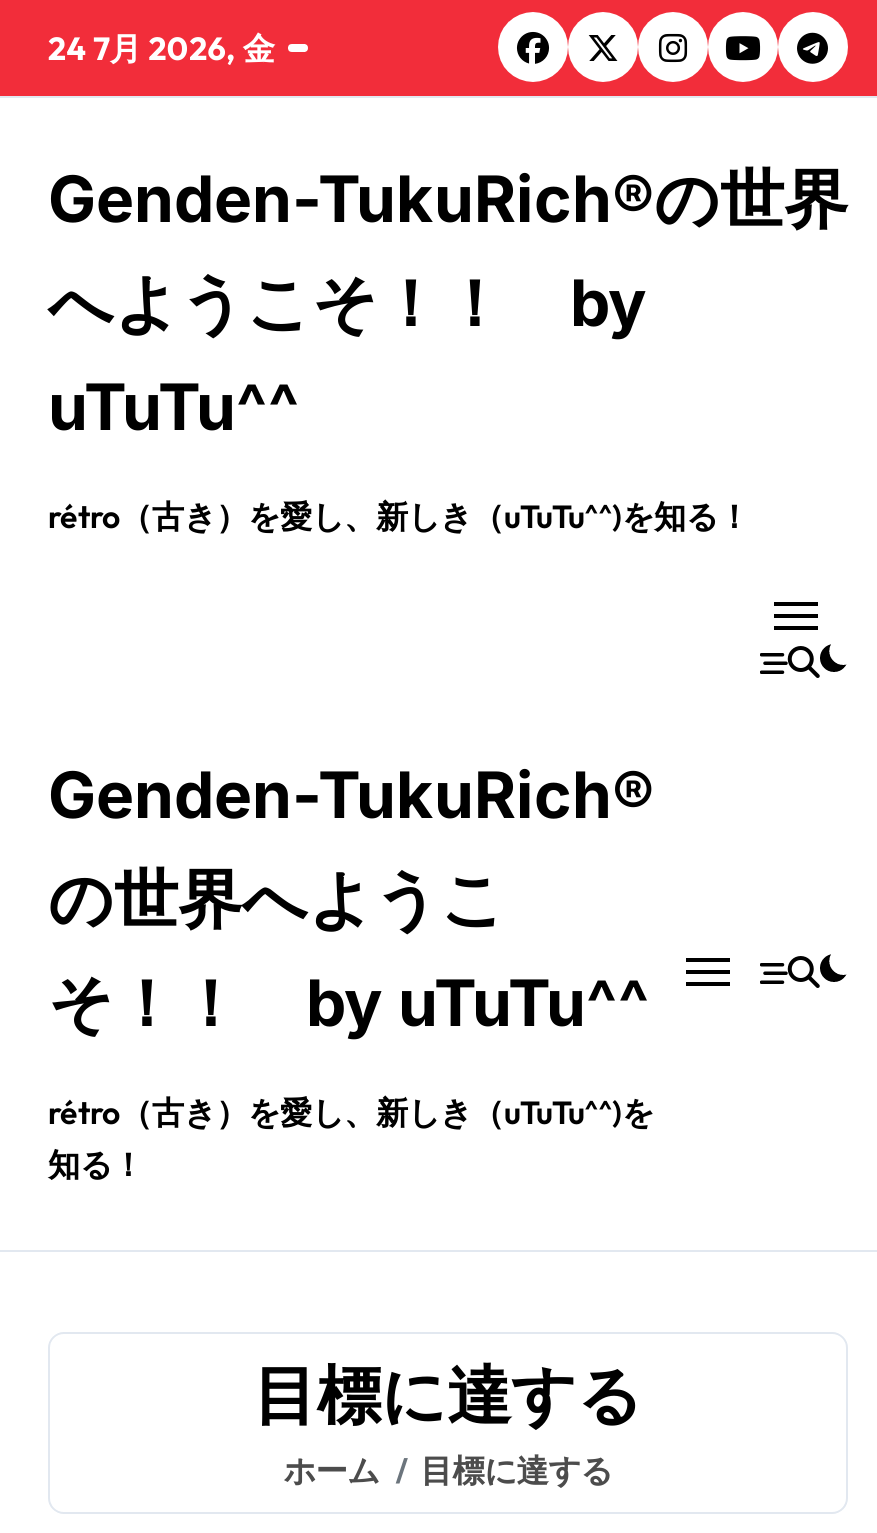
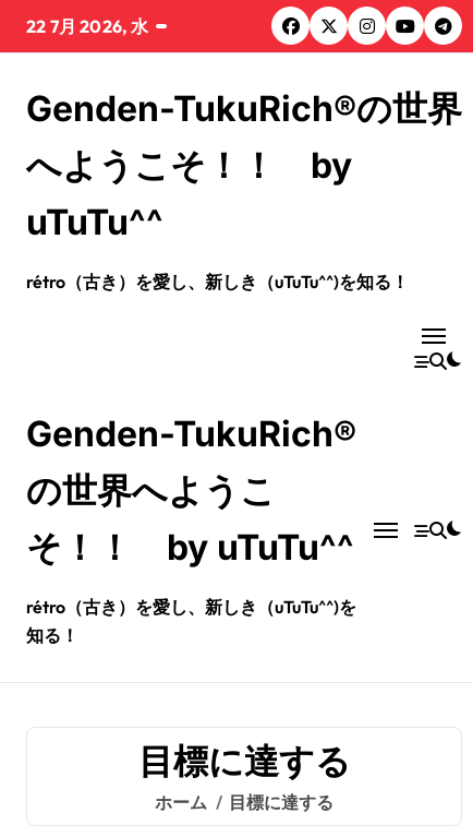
[48,28,275,68] 24 7月 2026, 金 -> [26,15,149,37] 22 7月 2026, 水

